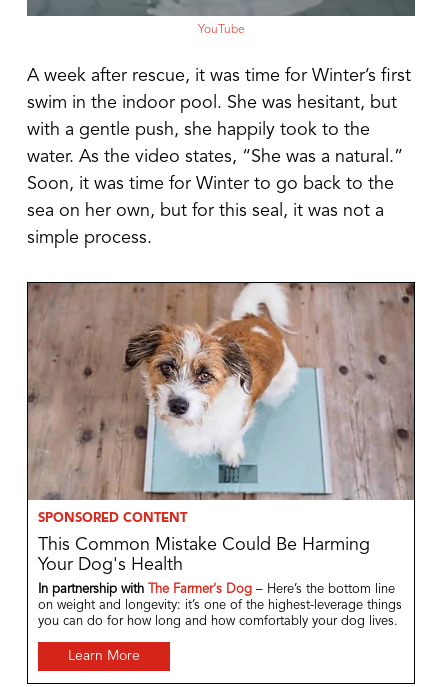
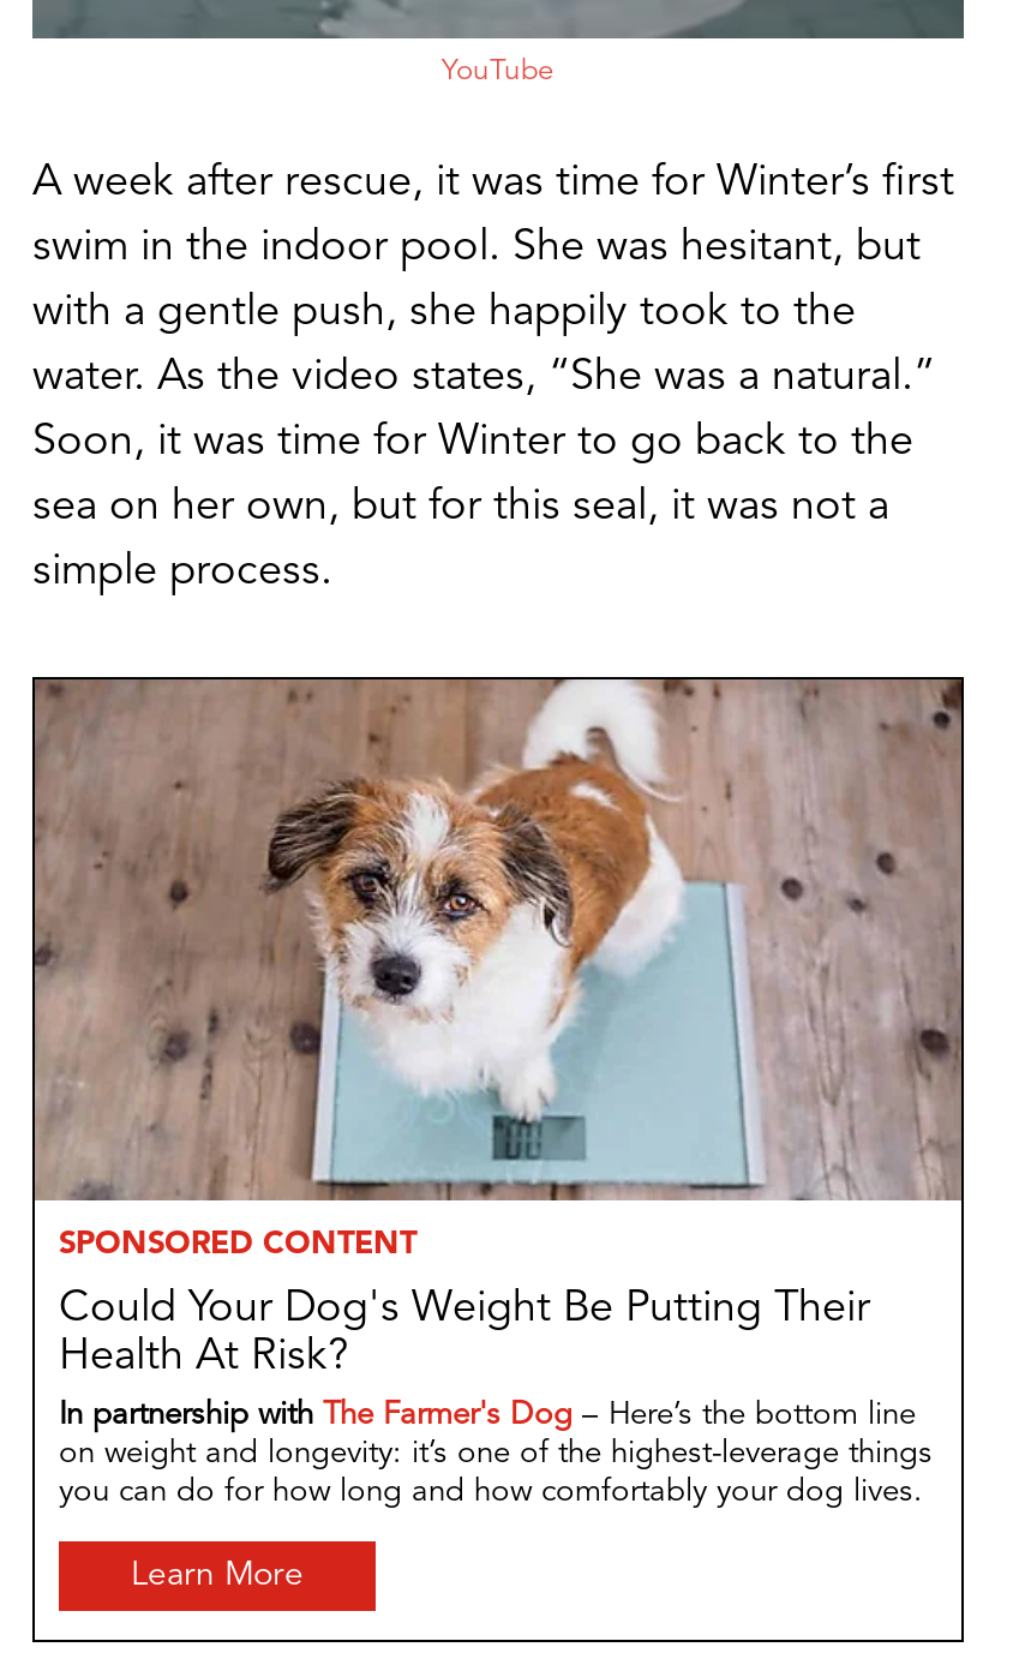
[38,536,370,574] This Common Mistake Could Be Harming | Your Dog's Health -> [59,1286,870,1377] Could Your Dog's Weight Be Putting Their | Health At Risk?

